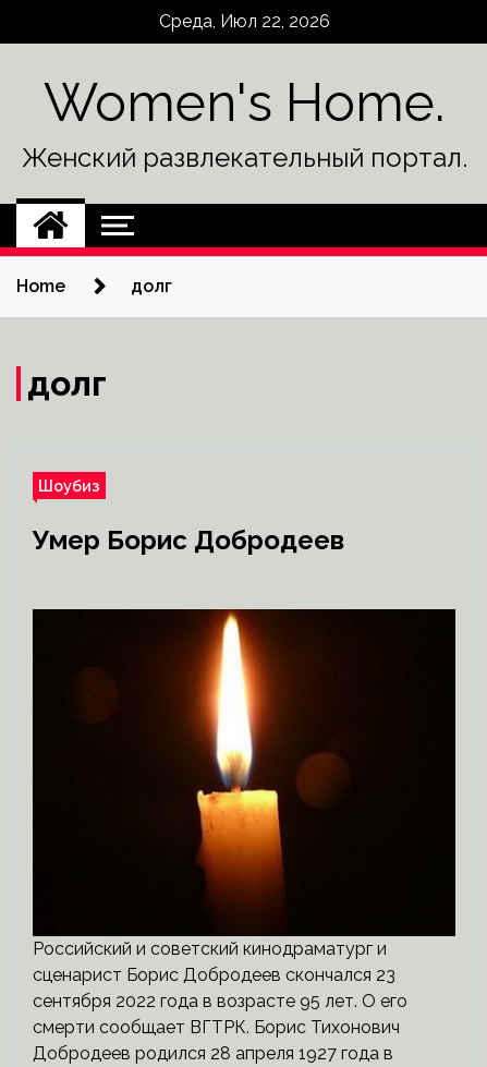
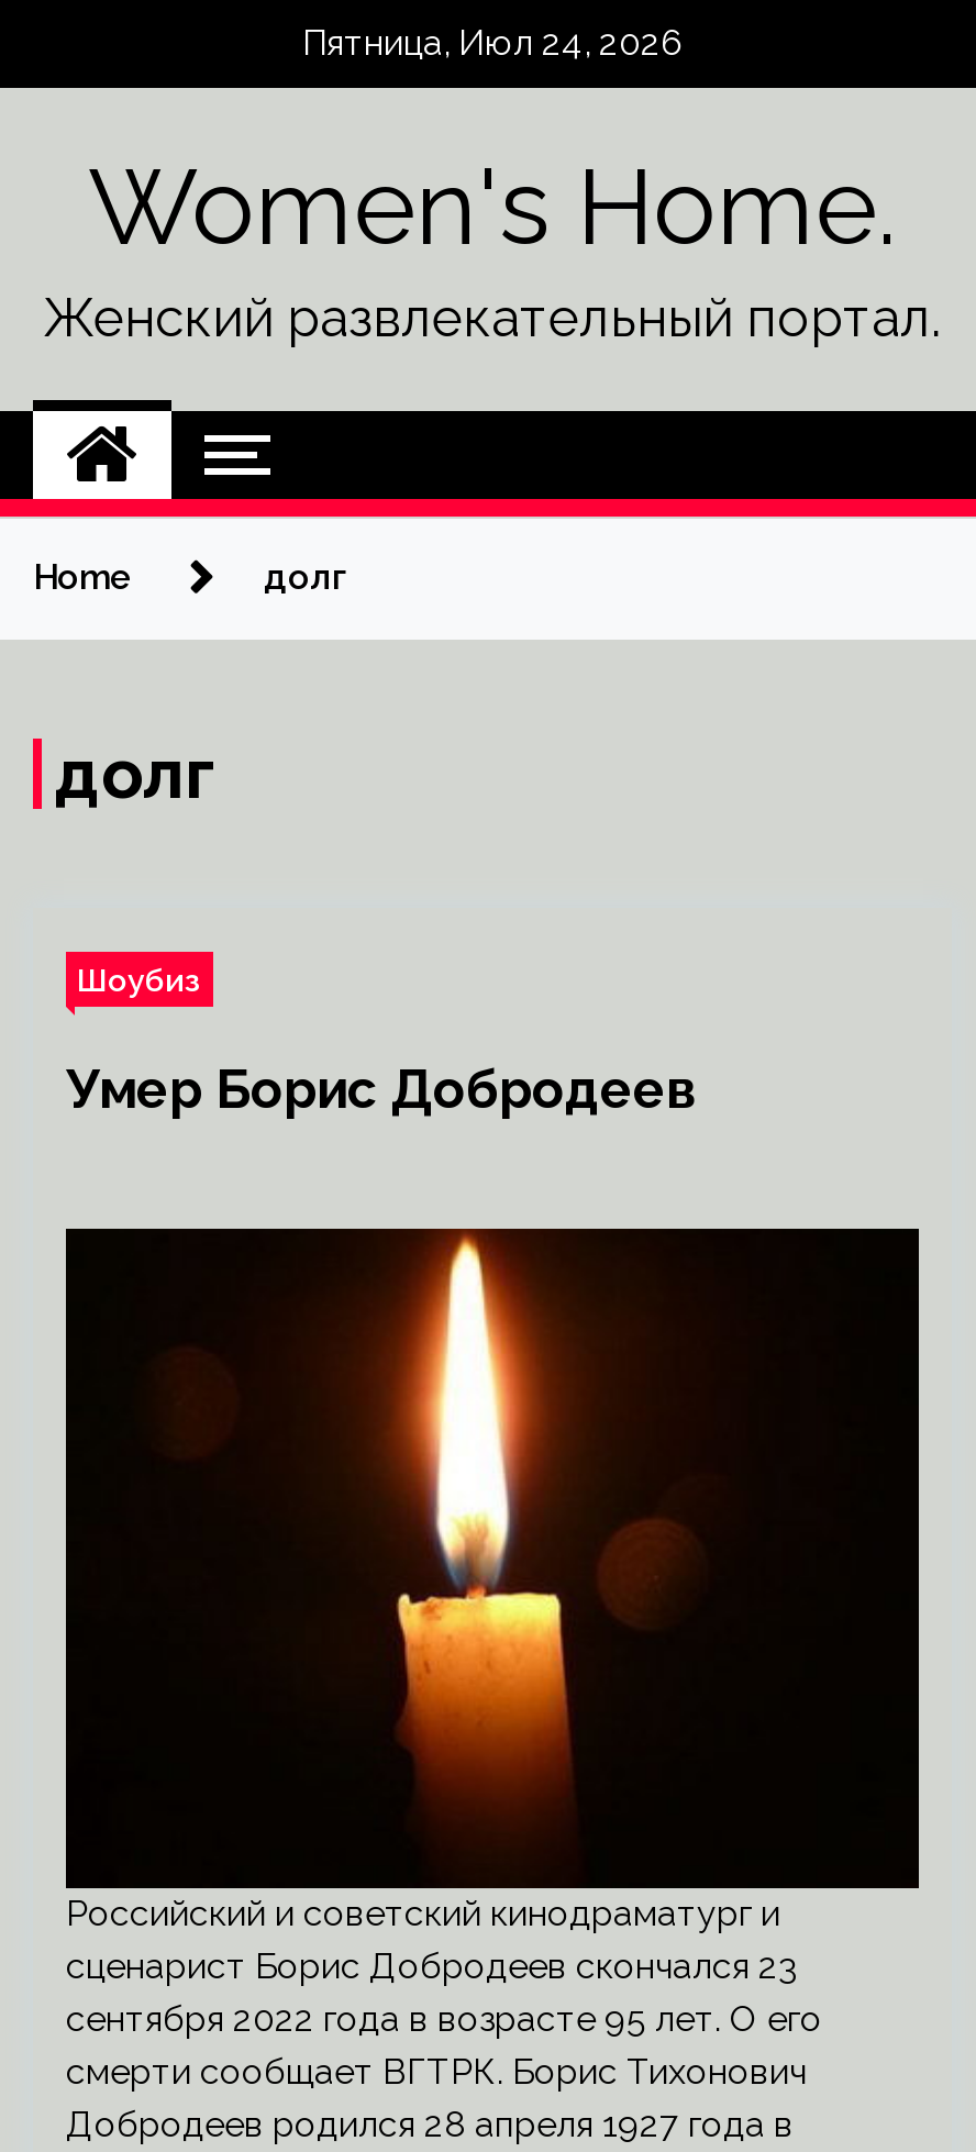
[159,11,330,32] Среда, Июл 22, 2026 -> [302,22,683,64] Пятница, Июл 24, 2026

